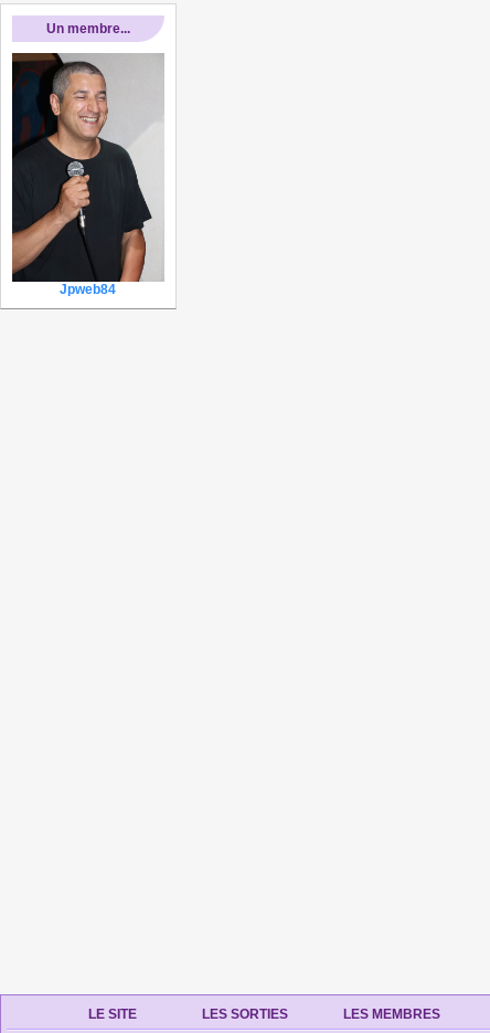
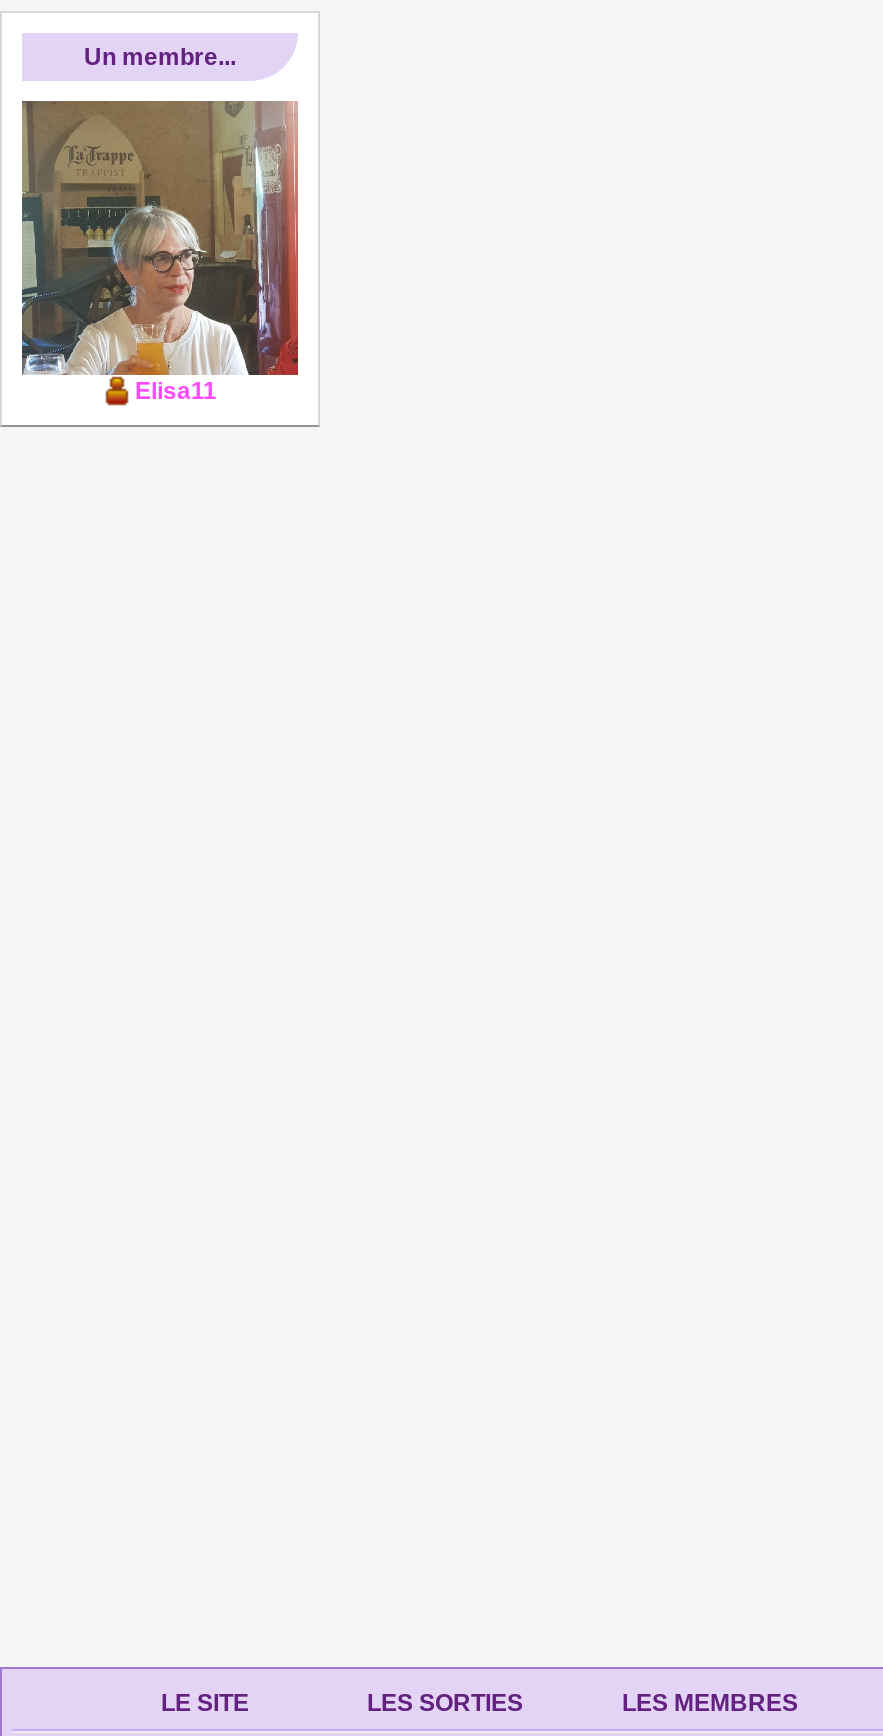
[11,52,163,297] [image] | Jpweb84 -> [20,99,300,405] [image] | Elisa11

